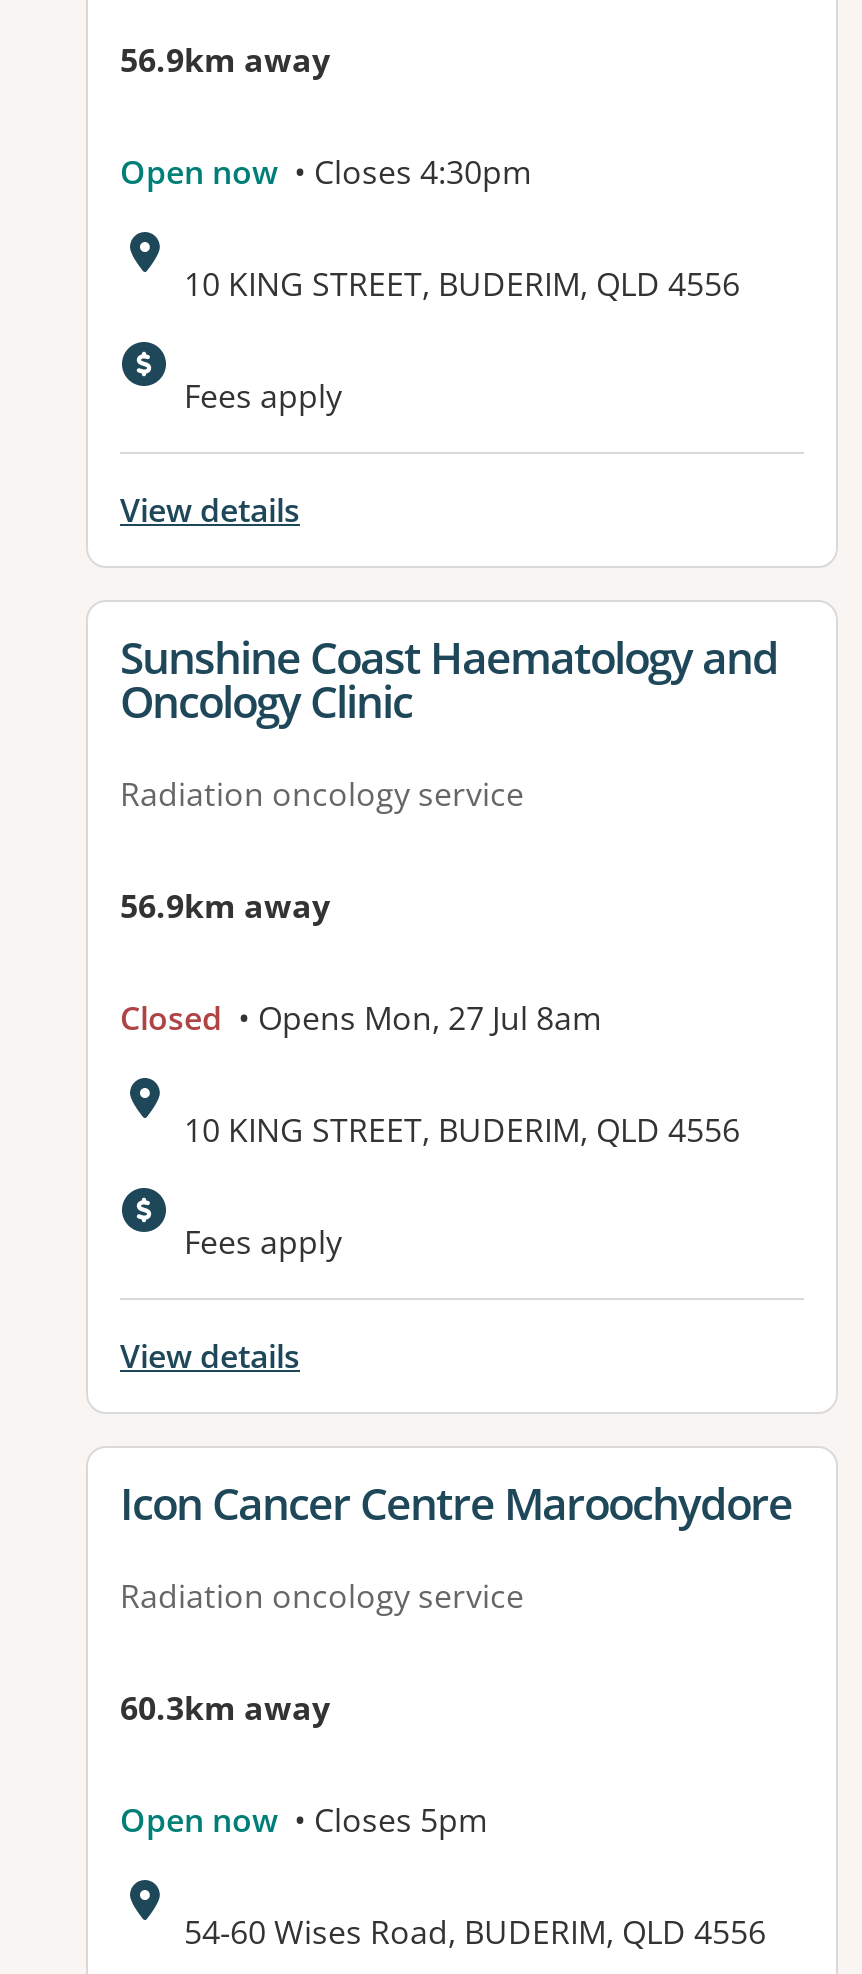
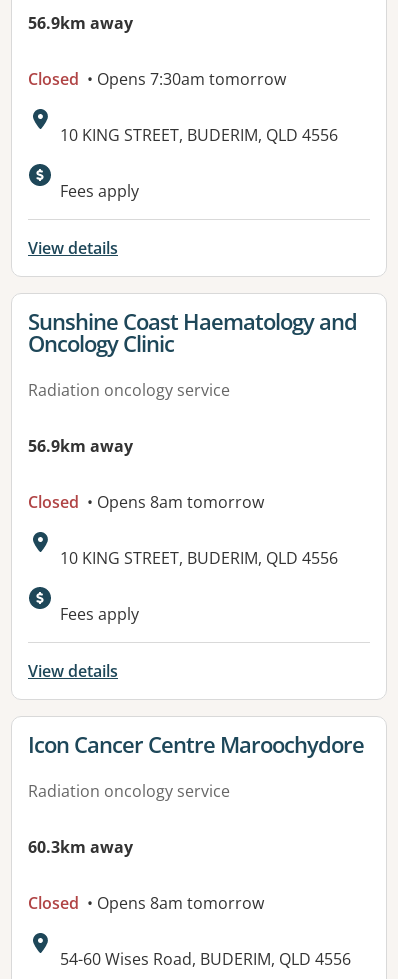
[120,151,532,195] Open now • Closes 4:30pm -> [28,68,286,90] Closed • Opens 7:30am tomorrow
[120,997,602,1041] Closed • Opens Mon, 27 Jul 8am -> [28,491,264,513] Closed • Opens 8am tomorrow
[120,1799,488,1843] Open now • Closes 5pm -> [28,892,264,914] Closed • Opens 8am tomorrow

